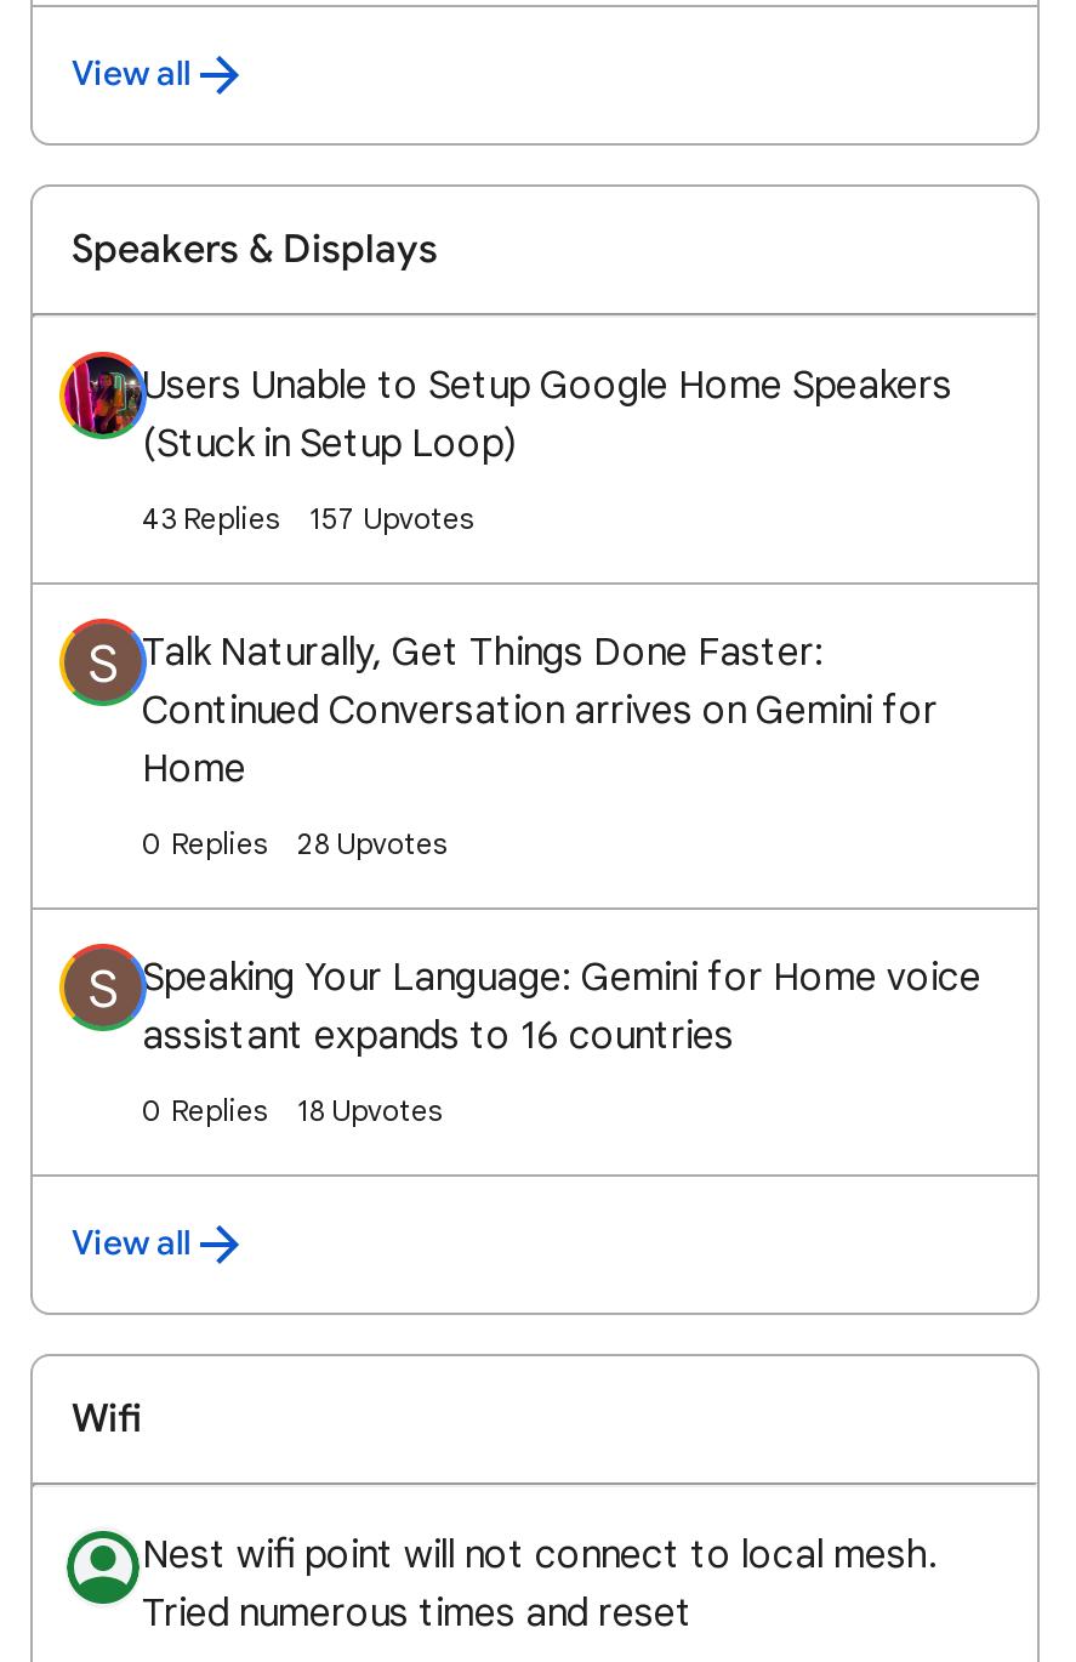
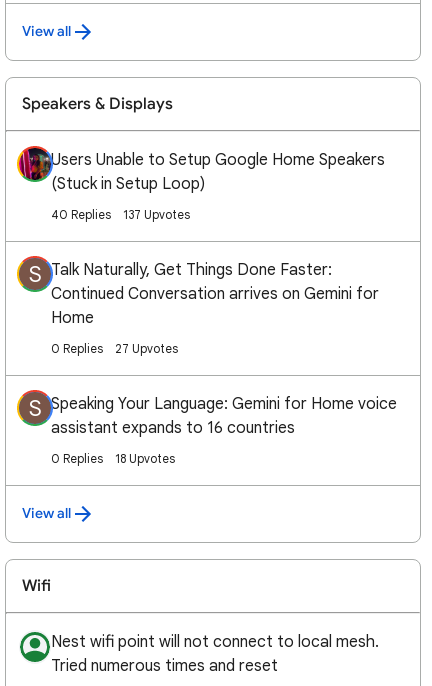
[142,500,280,536] 43 Replies -> [51,207,111,222] 40 Replies
[309,500,474,536] 157 Upvotes -> [123,207,190,222] 137 Upvotes
[297,825,448,861] 28 Upvotes -> [115,341,178,356] 27 Upvotes

